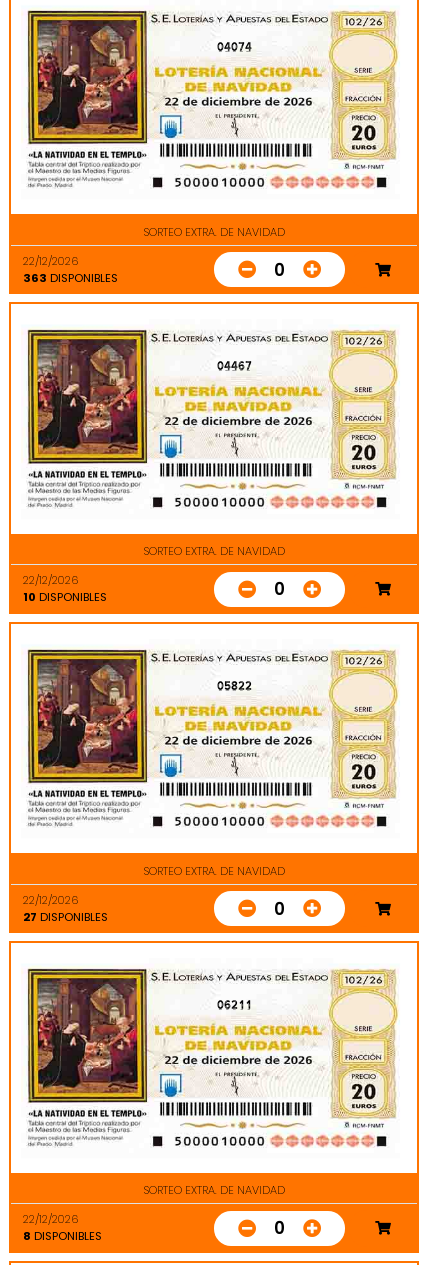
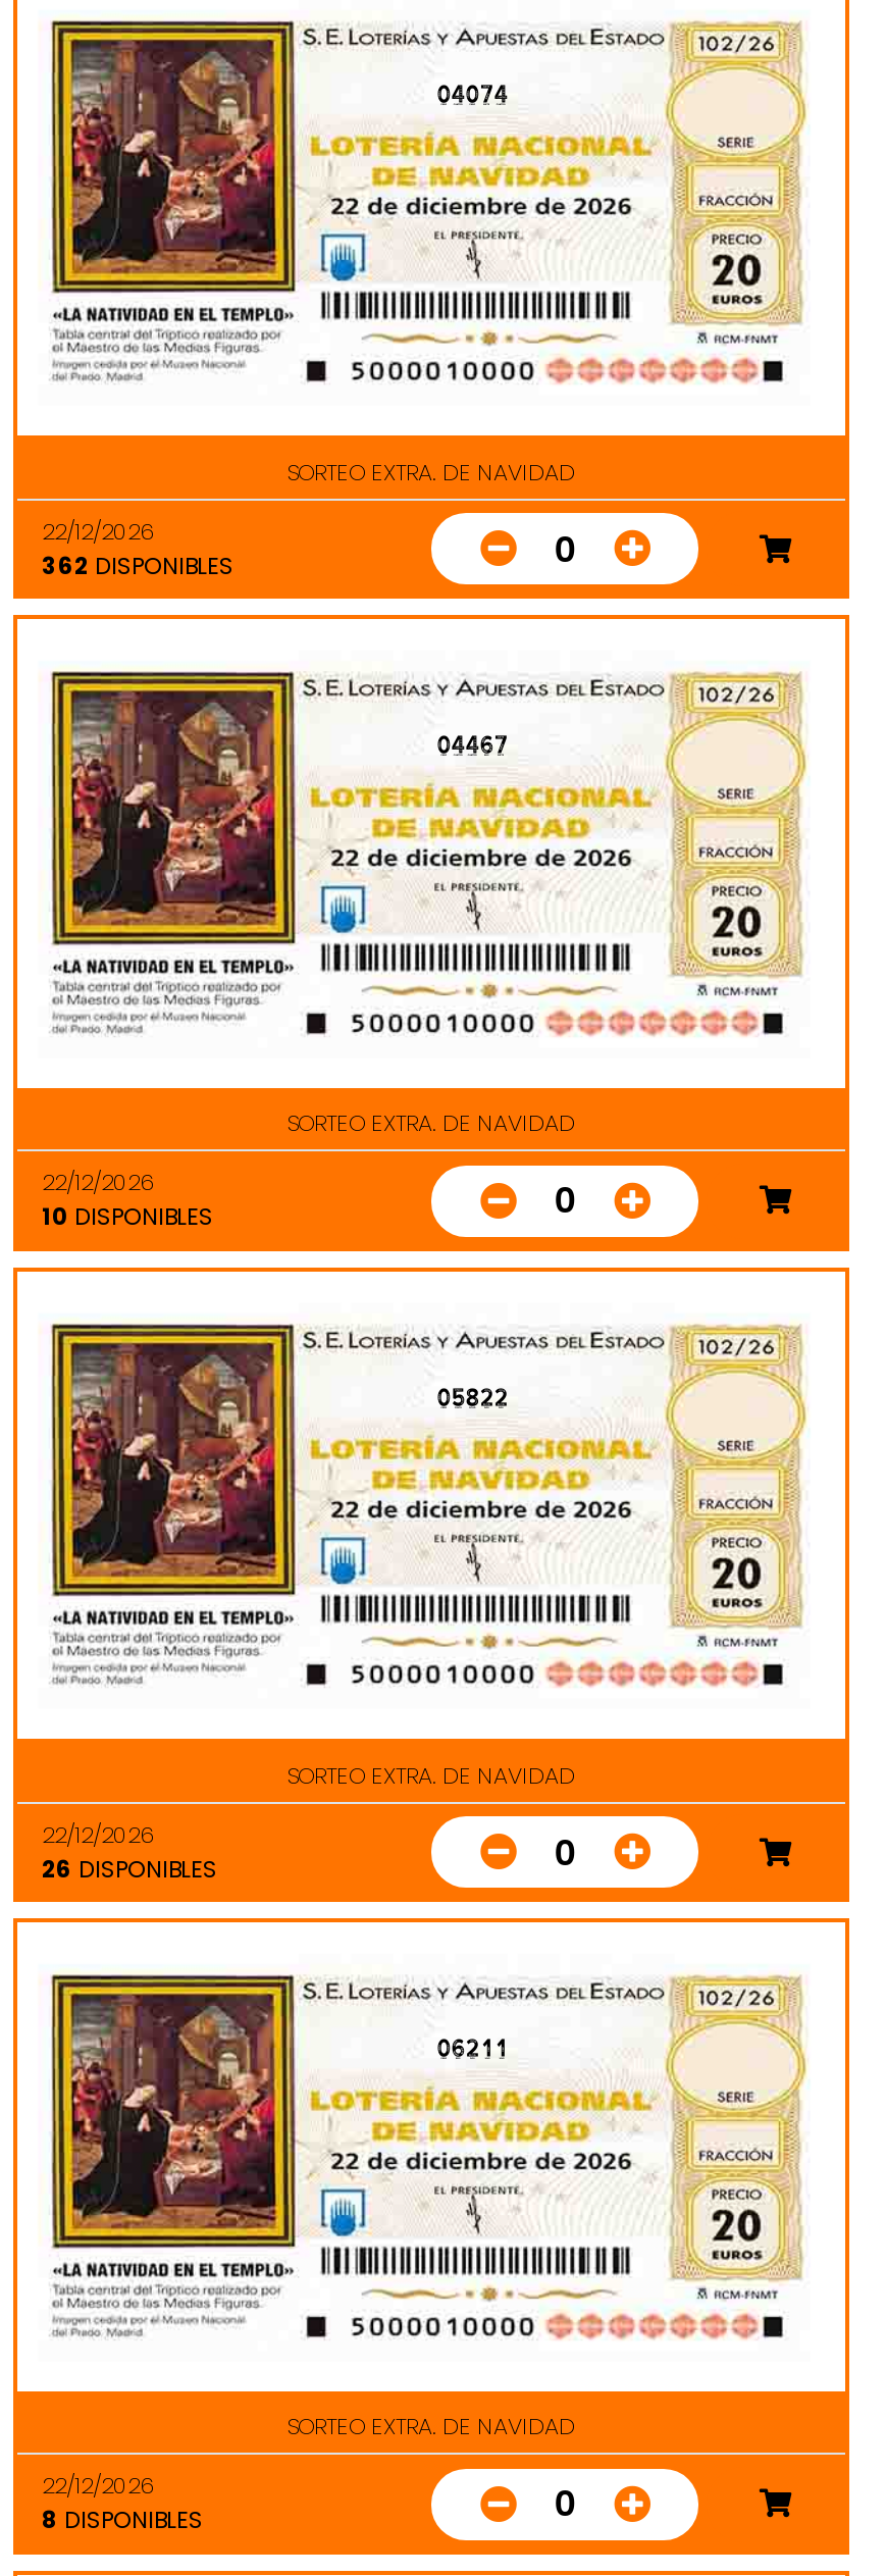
[23,270,118,286] 363 DISPONIBLES -> [42,549,233,582] 362 DISPONIBLES
[23,909,108,925] 27 DISPONIBLES -> [42,1853,217,1885] 26 DISPONIBLES

